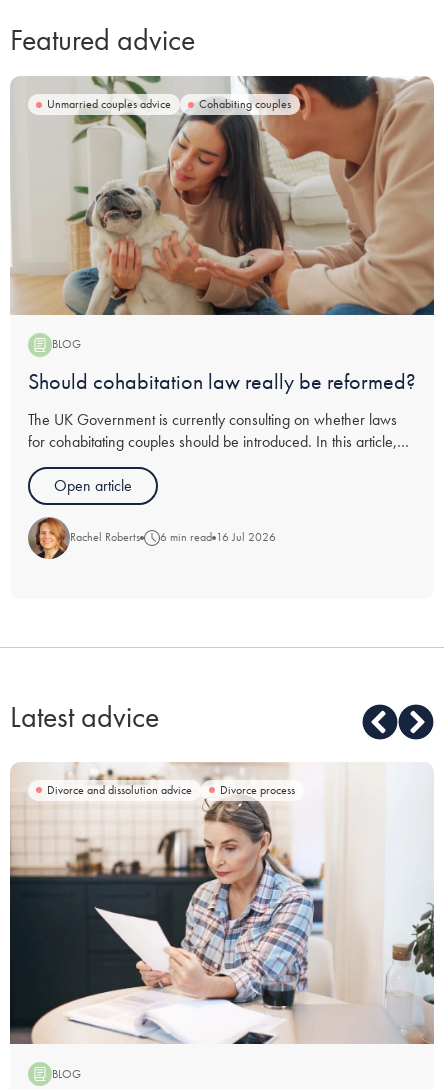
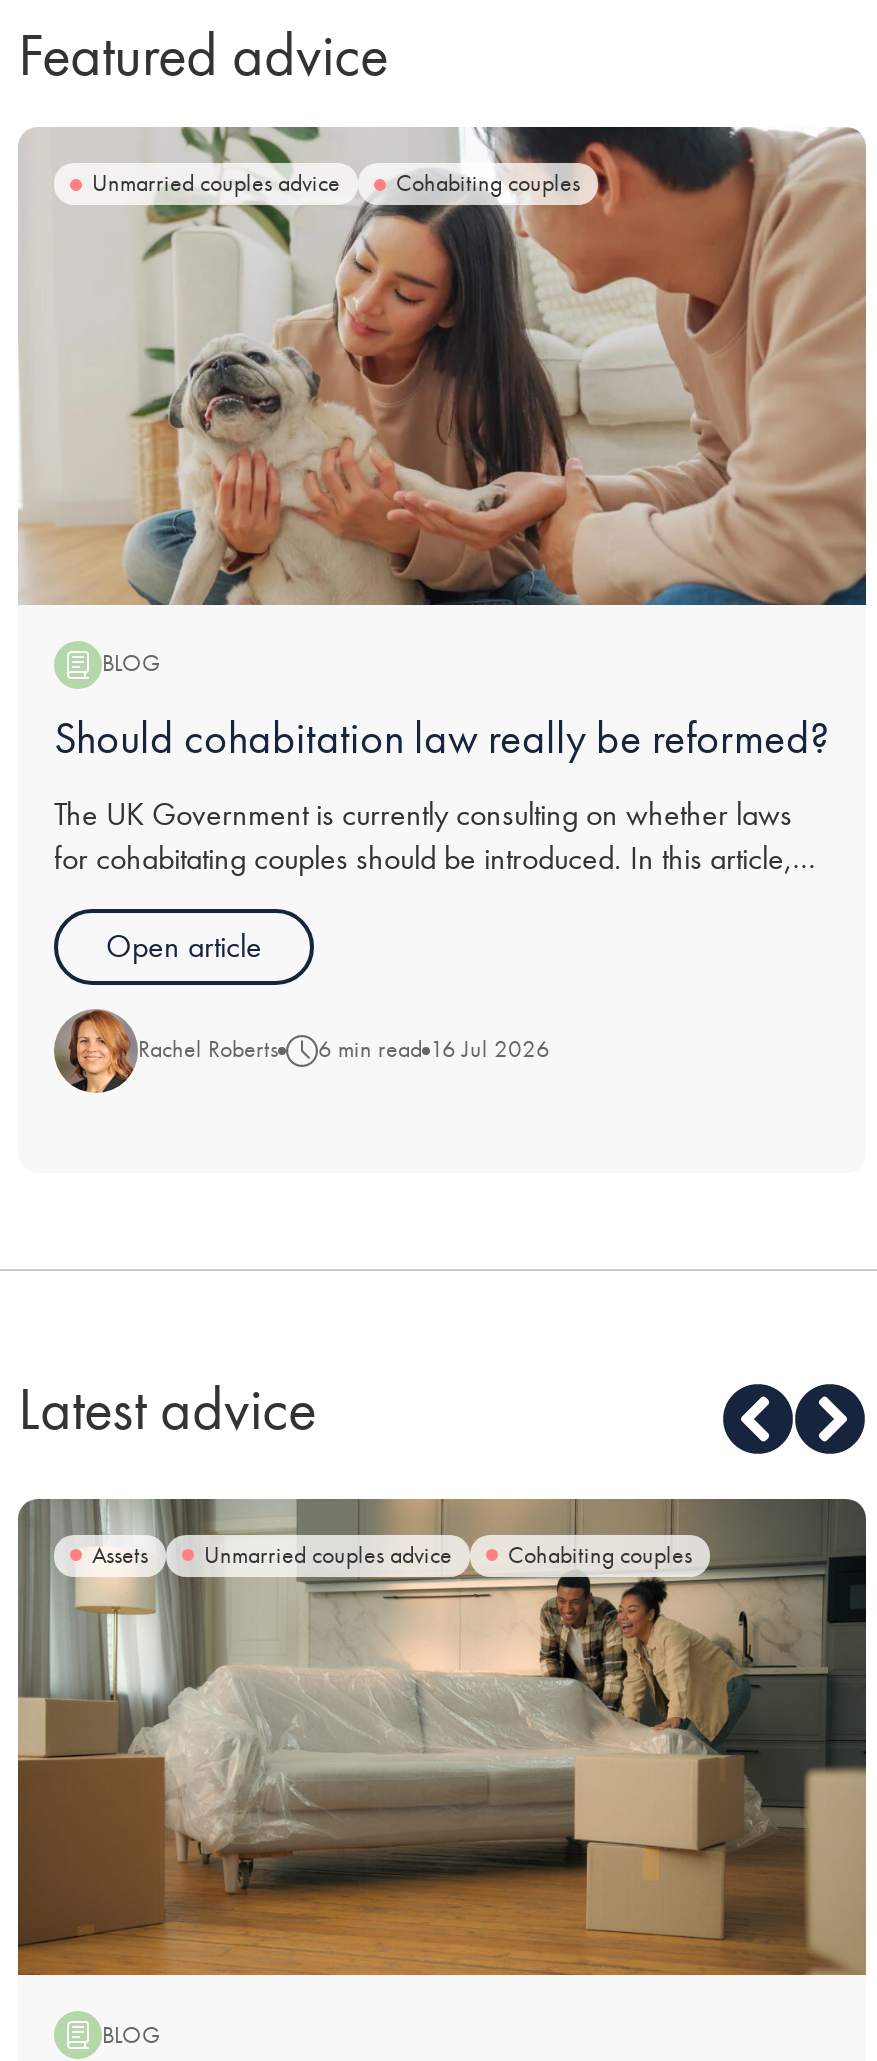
[10,762,435,1045] [image] | Divorce and dissolution advice | Divorce process -> [16,1497,868,1977] [image] | Assets | Unmarried couples advice | Cohabiting couples

